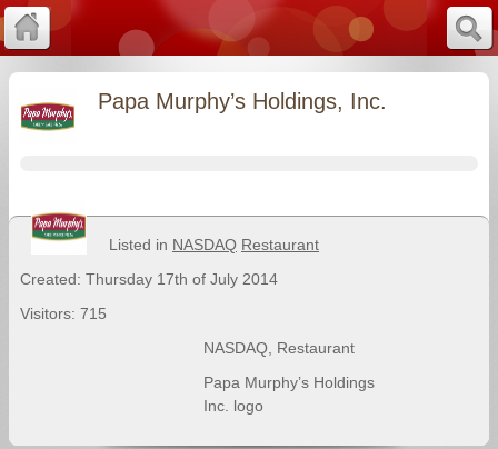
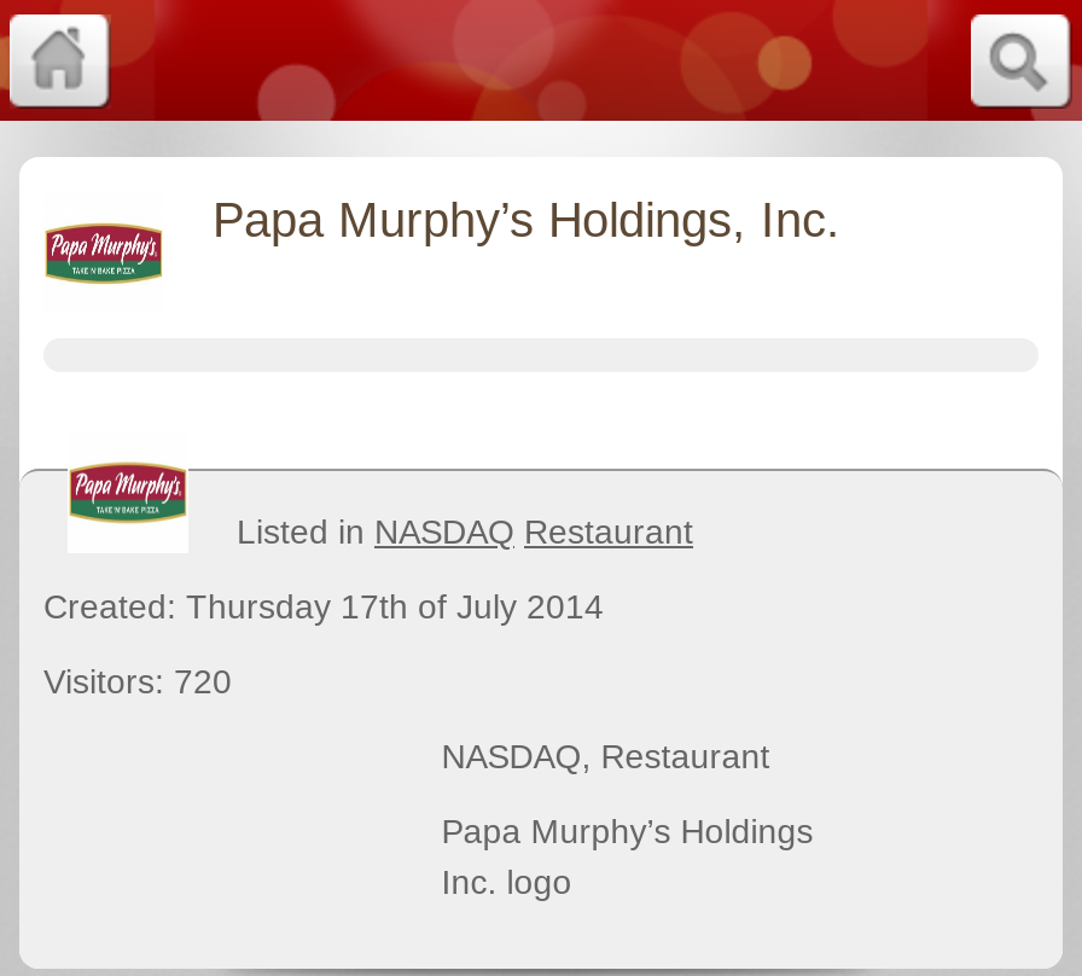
[20,305,107,322] Visitors: 715 -> [43,662,232,701] Visitors: 720

